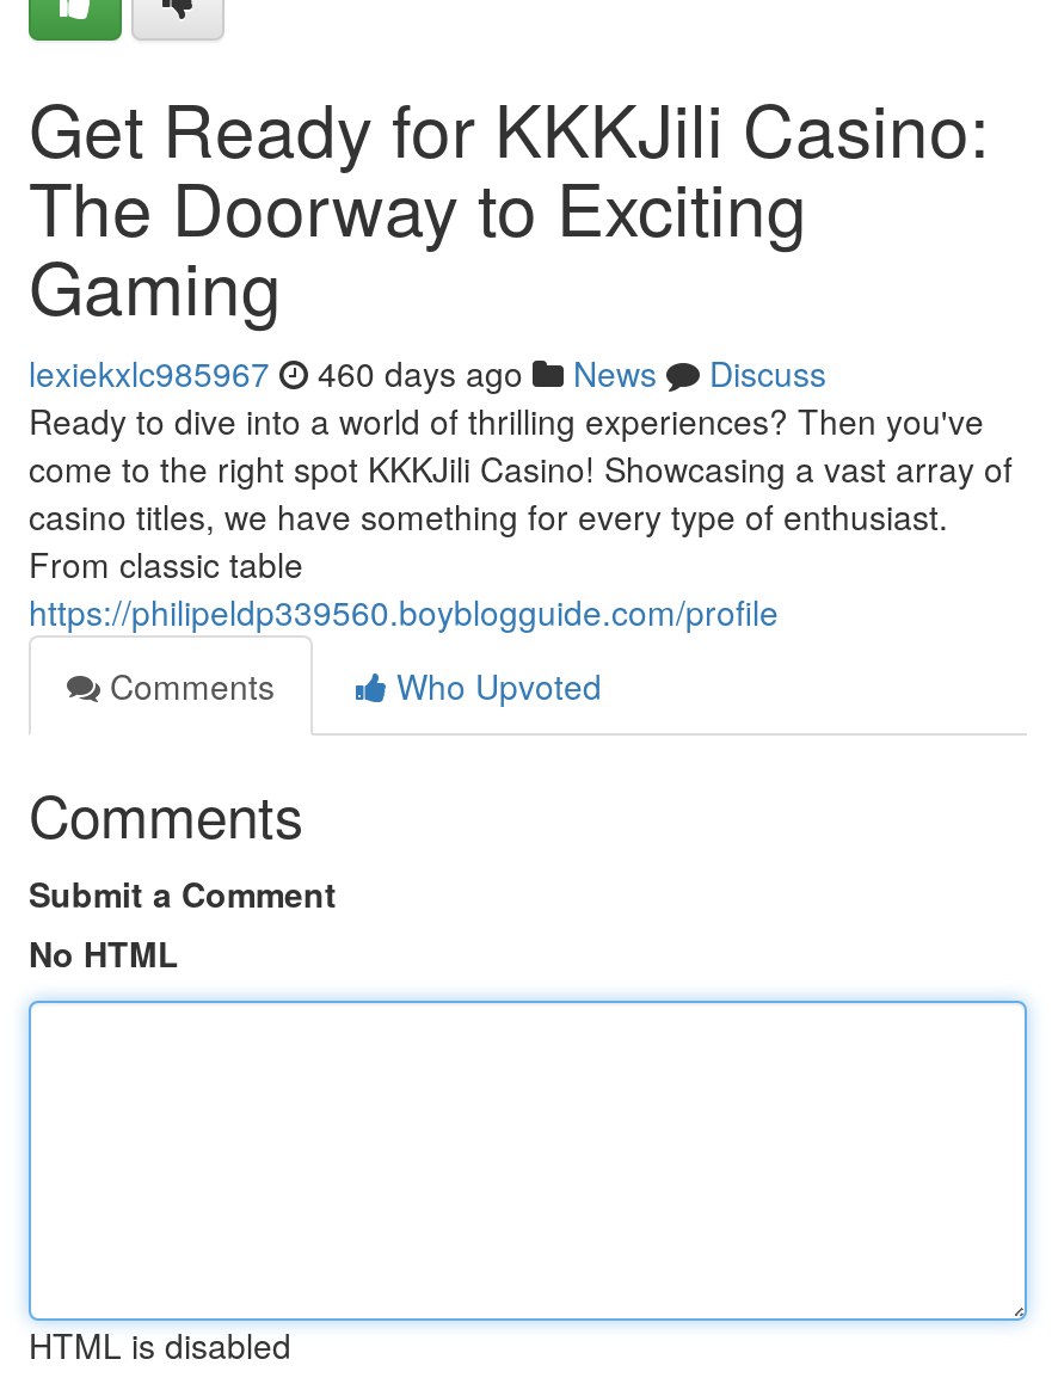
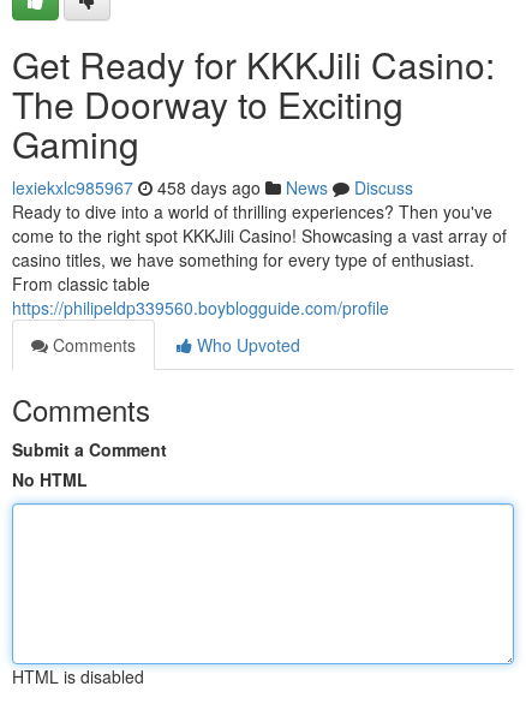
[29,349,826,396] lexiekxlc985967 460 days ago News Discuss -> [12,175,413,199] lexiekxlc985967 458 days ago News Discuss

